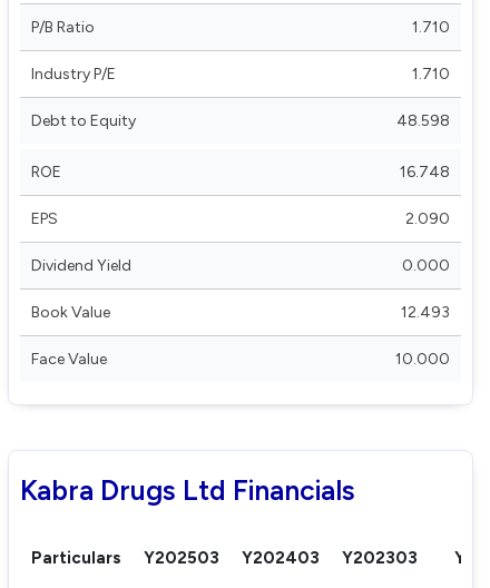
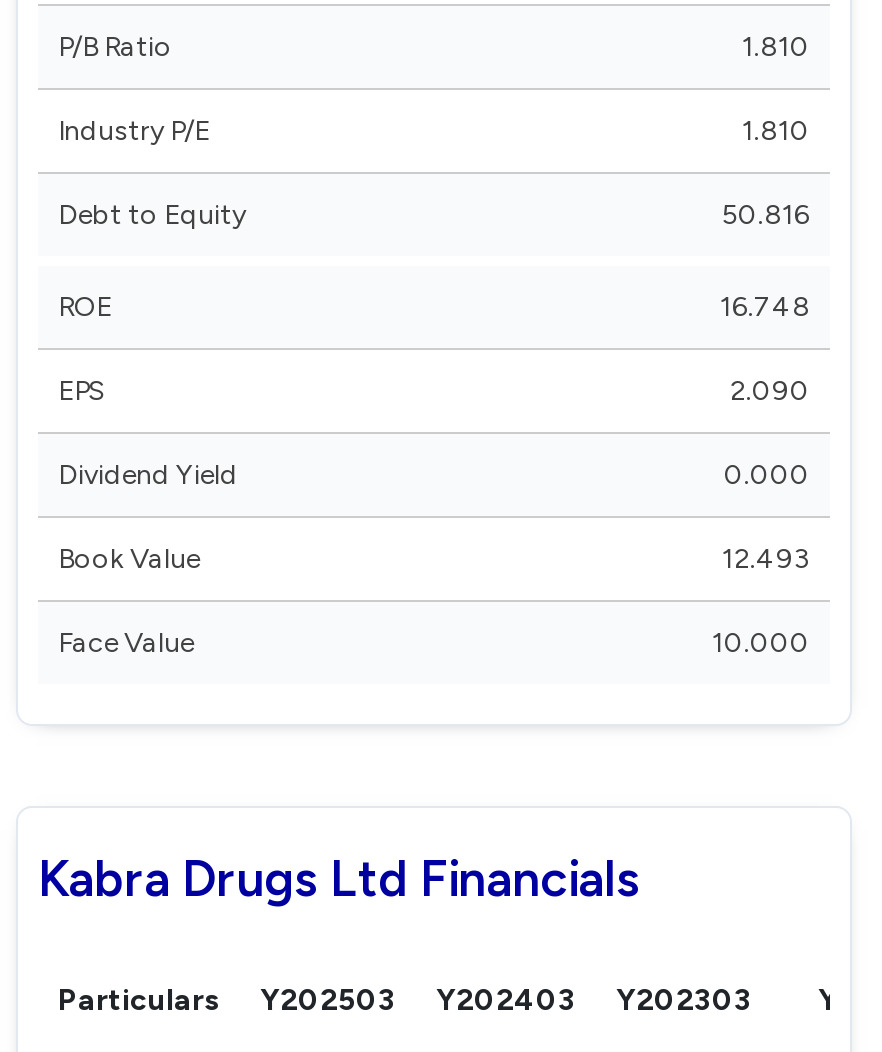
[412,18,450,37] 1.710 -> [742,30,810,64] 1.810
[412,65,450,84] 1.710 -> [742,114,810,148] 1.810
[396,111,450,130] 48.598 -> [722,198,810,232] 50.816

